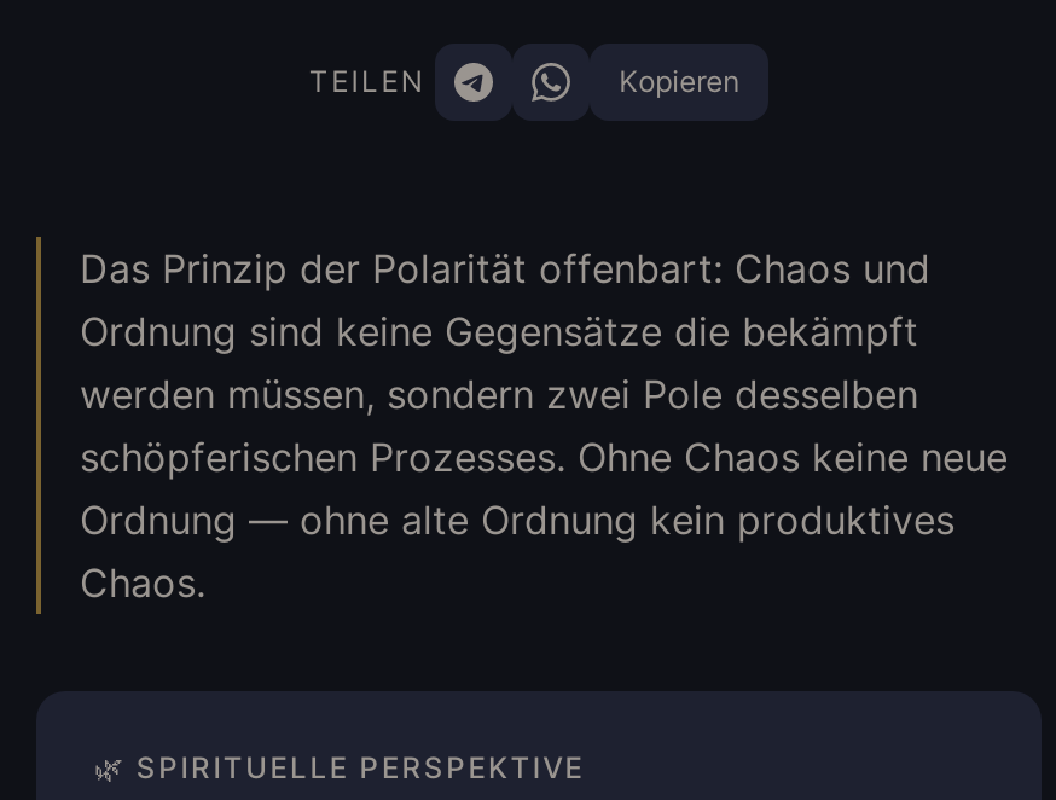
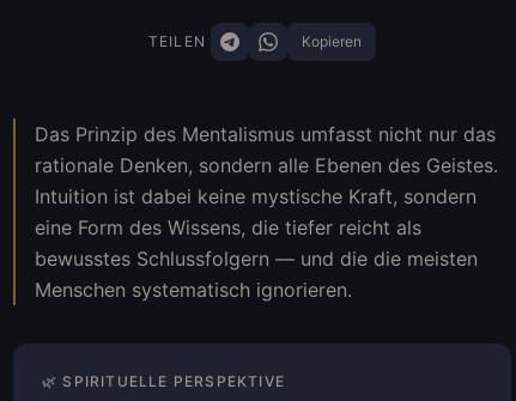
[80,244,1008,607] Das Prinzip der Polarität offenbart: Chaos und | Ordnung sind keine Gegensätze die bekämpft | werden müssen, sondern zwei Pole desselben | schöpferischen Prozesses. Ohne Chaos keine neue | Ordnung — ohne alte Ordnung kein produktives | Chaos. -> [35,122,498,302] Das Prinzip des Mentalismus umfasst nicht nur das | rationale Denken, sondern alle Ebenen des Geistes. | Intuition ist dabei keine mystische Kraft, sondern | eine Form des Wissens, die tiefer reicht als | bewusstes Schlussfolgern — und die die meisten | Menschen systematisch ignorieren.

